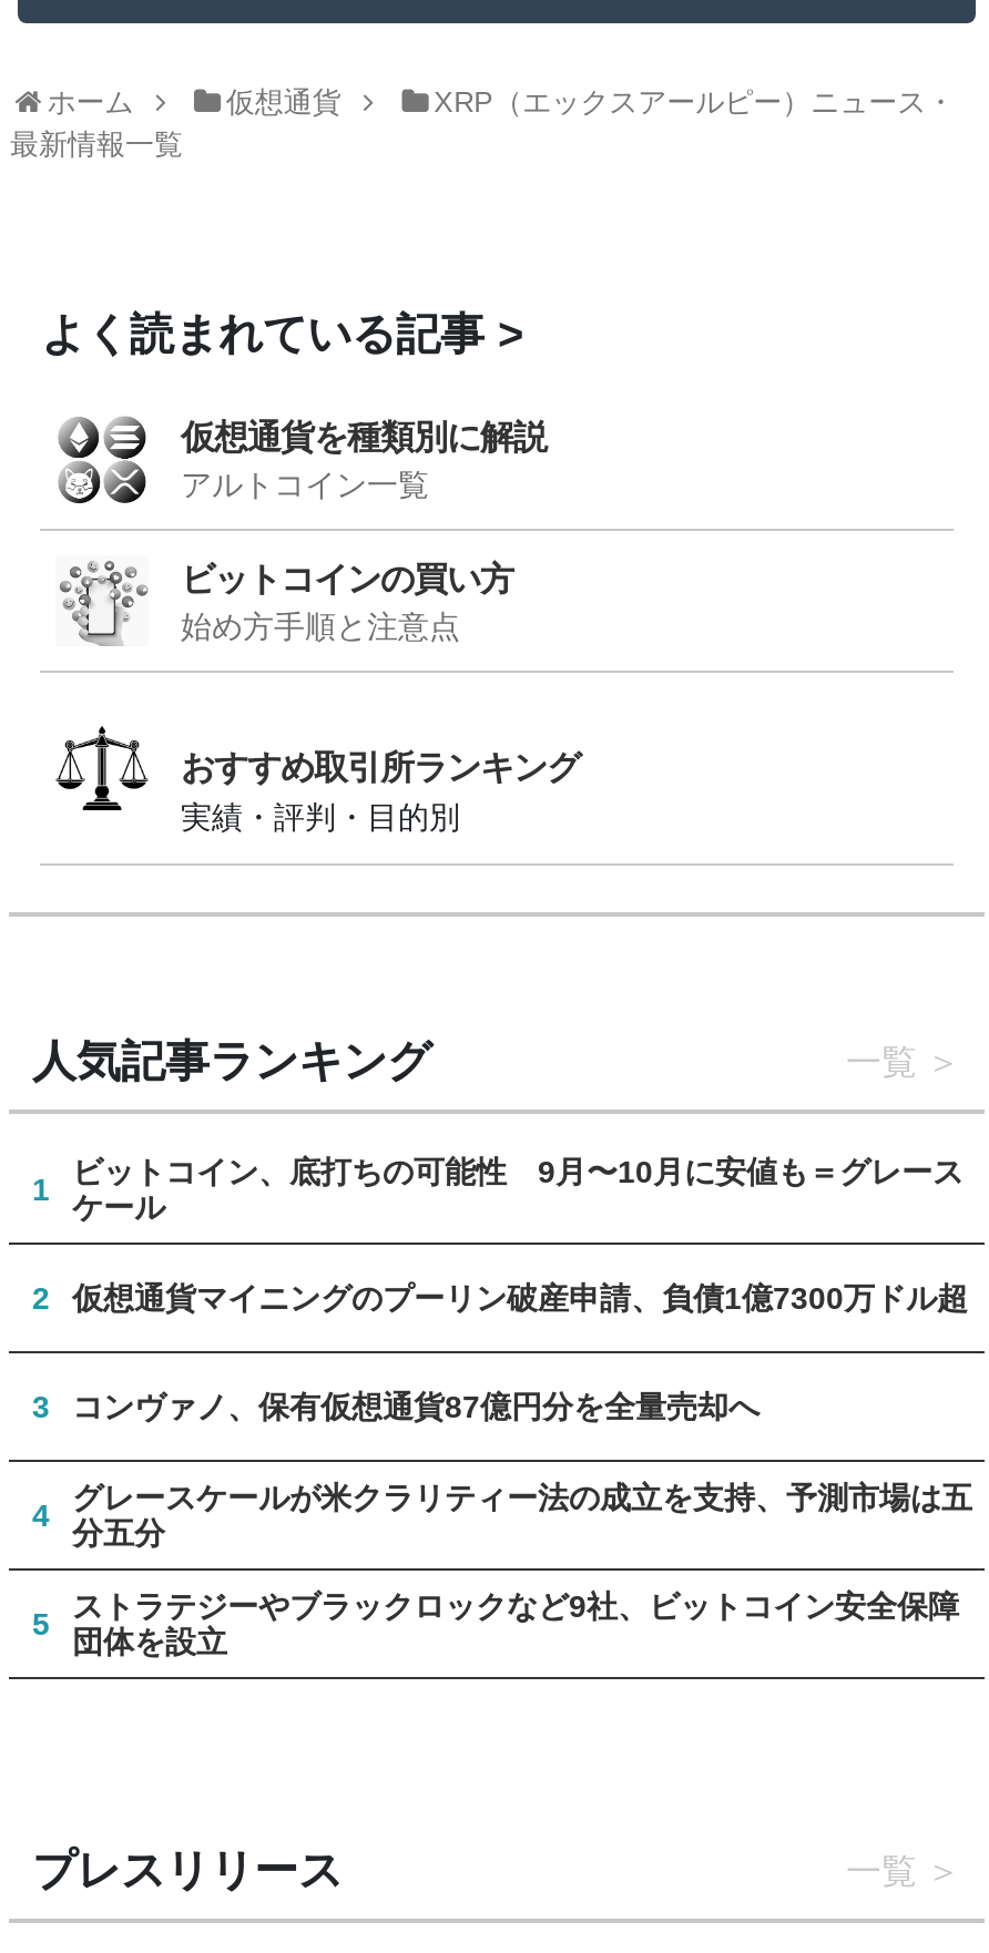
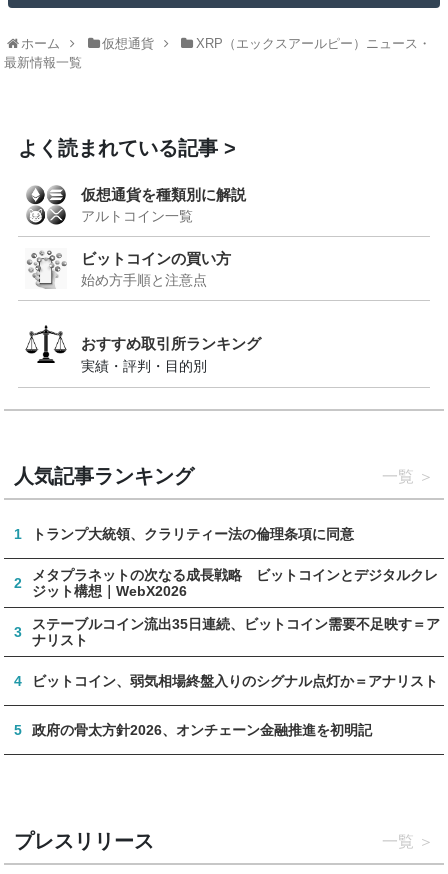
[72,1154,963,1225] ビットコイン、底打ちの可能性 9月〜10月に安値も＝グレース | ケール -> [32,526,354,542] トランプ大統領、クラリティー法の倫理条項に同意
[72,1281,968,1316] 仮想通貨マイニングのプーリン破産申請、負債1億7300万ドル超 -> [32,567,438,599] メタプラネットの次なる成長戦略 ビットコインとデジタルクレ | ジット構想｜WebX2026
[72,1389,759,1425] コンヴァノ、保有仮想通貨87億円分を全量売却へ -> [32,616,440,648] ステーブルコイン流出35日連続、ビットコイン需要不足映す＝ア | ナリスト
[72,1480,972,1551] グレースケールが米クラリティー法の成立を支持、予測市場は五 | 分五分 -> [32,673,438,689] ビットコイン、弱気相場終盤入りのシグナル点灯か＝アナリスト
[72,1589,959,1660] ストラテジーやブラックロックなど9社、ビットコイン安全保障 | 団体を設立 -> [32,722,372,738] 政府の骨太方針2026、オンチェーン金融推進を初明記

